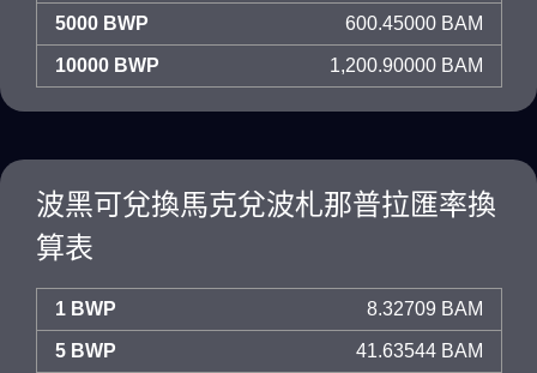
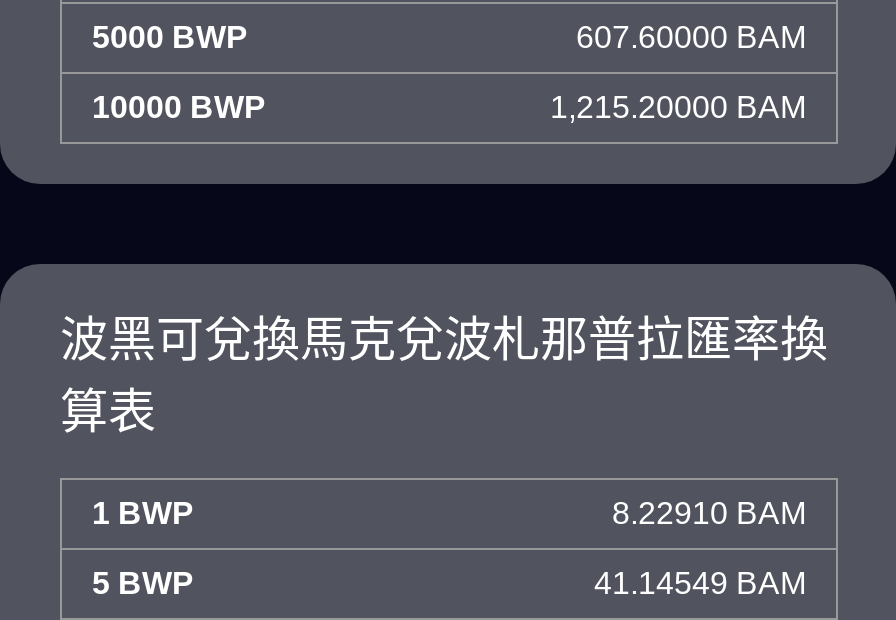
[345,13,483,34] 600.45000 BAM -> [576,20,806,54] 607.60000 BAM
[330,55,483,76] 1,200.90000 BAM -> [550,90,806,124] 1,215.20000 BAM
[367,299,483,319] 8.32709 BAM -> [612,496,806,530] 8.22910 BAM
[356,341,483,361] 41.63544 BAM -> [594,566,806,600] 41.14549 BAM

